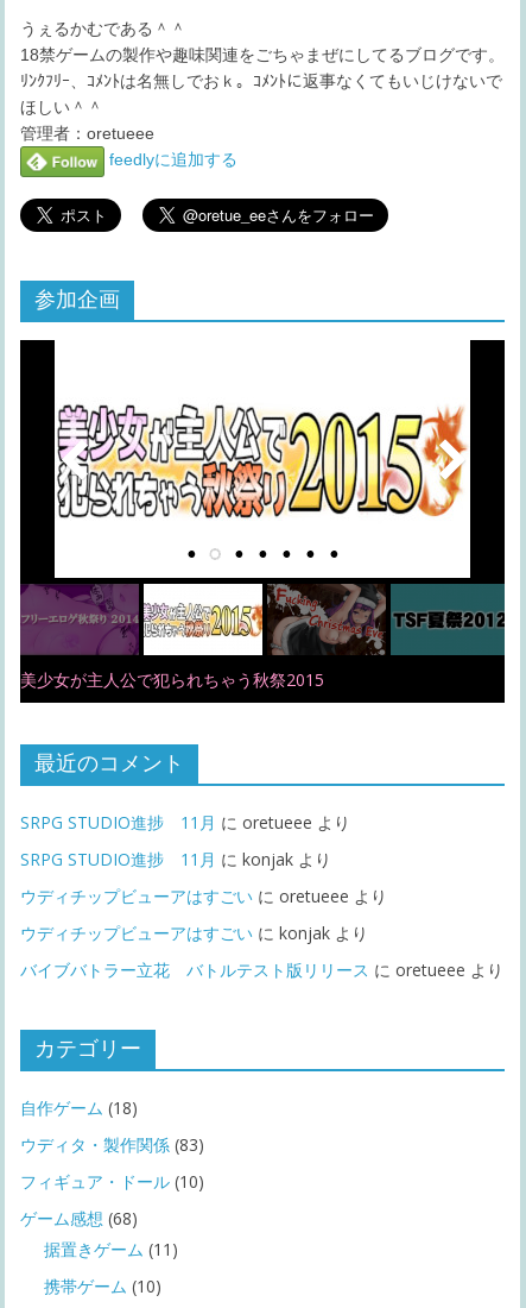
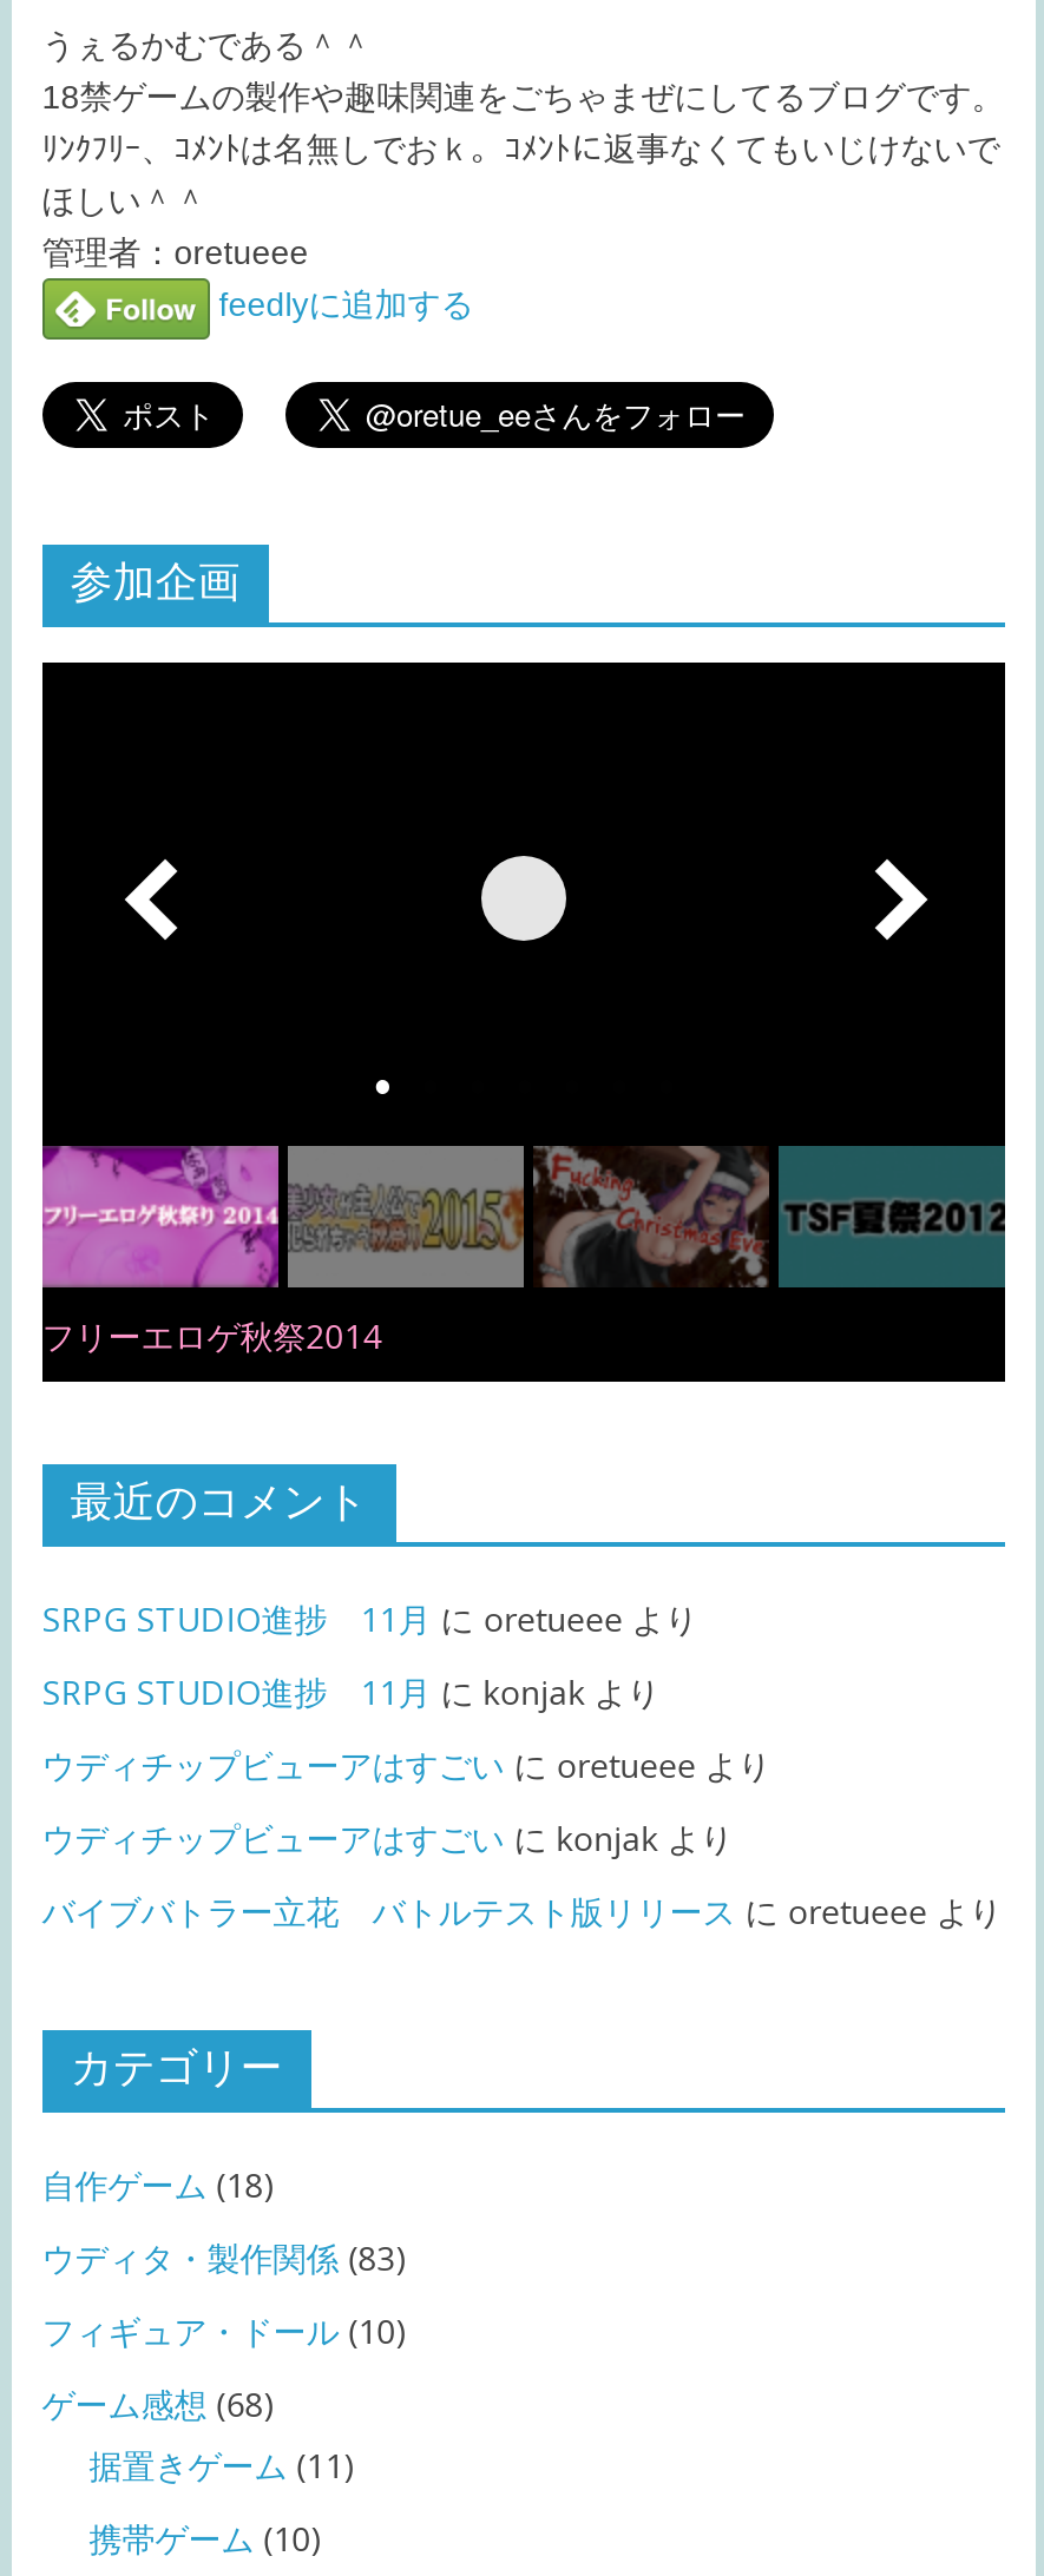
[20,340,471,691] [image] | 美少女が主人公で犯られちゃう秋祭2015 -> [42,660,937,1358] [image] | フリーエロゲ秋祭2014

